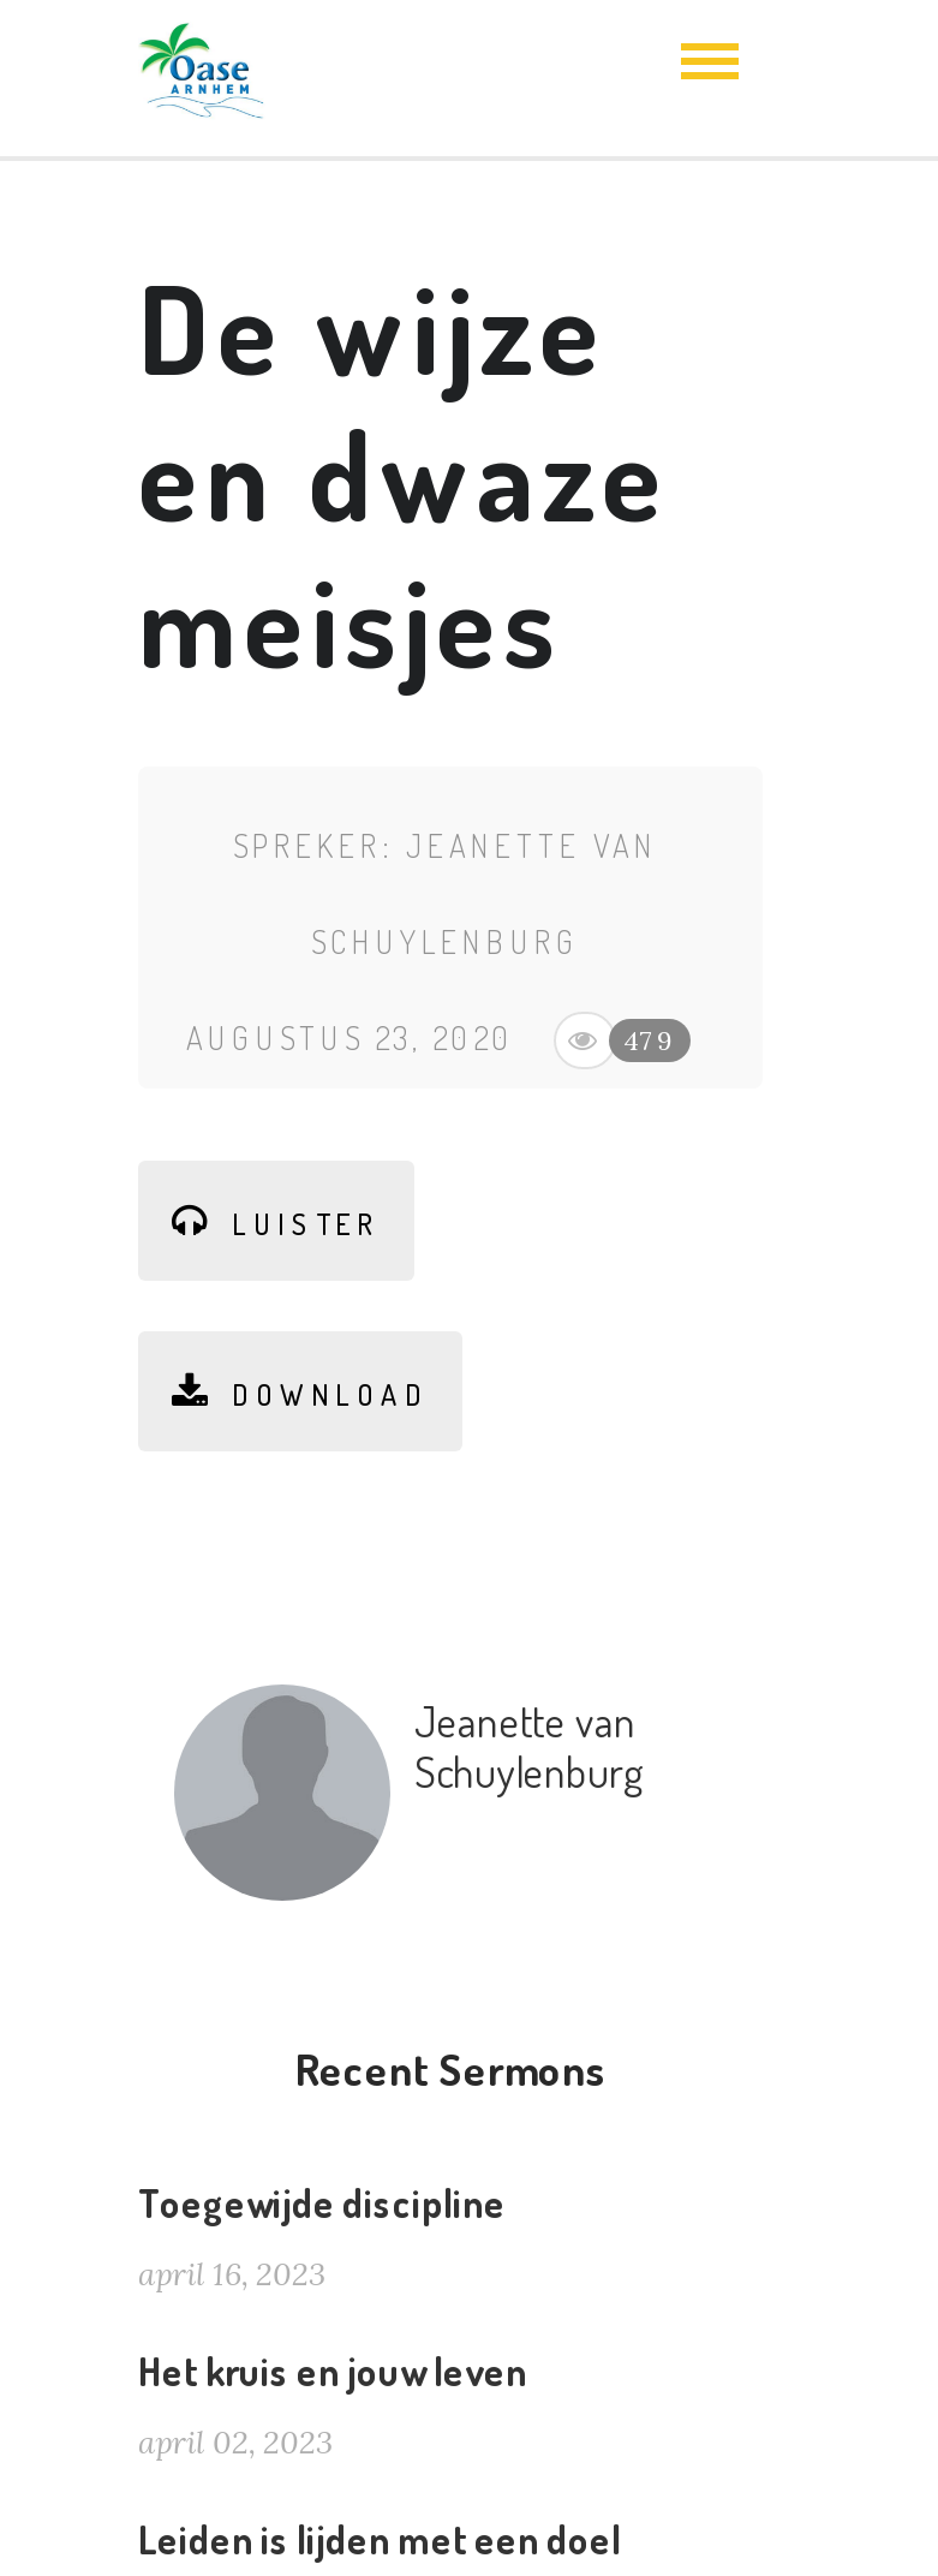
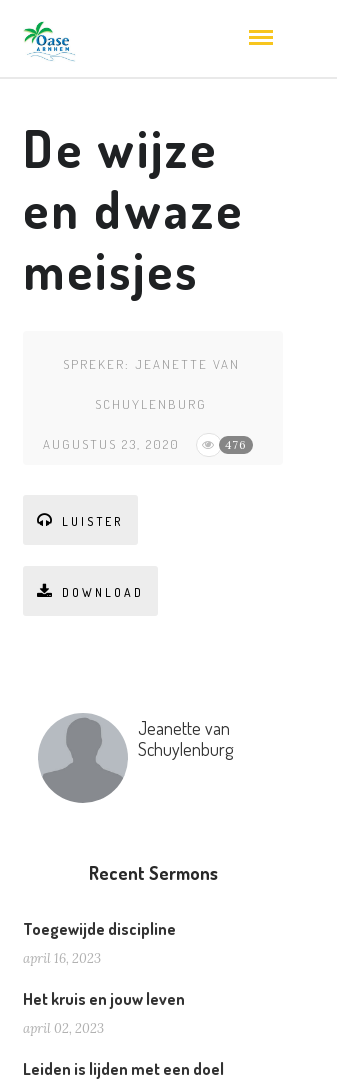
[623,1024,676,1057] 479 -> [225,438,247,452] 476

